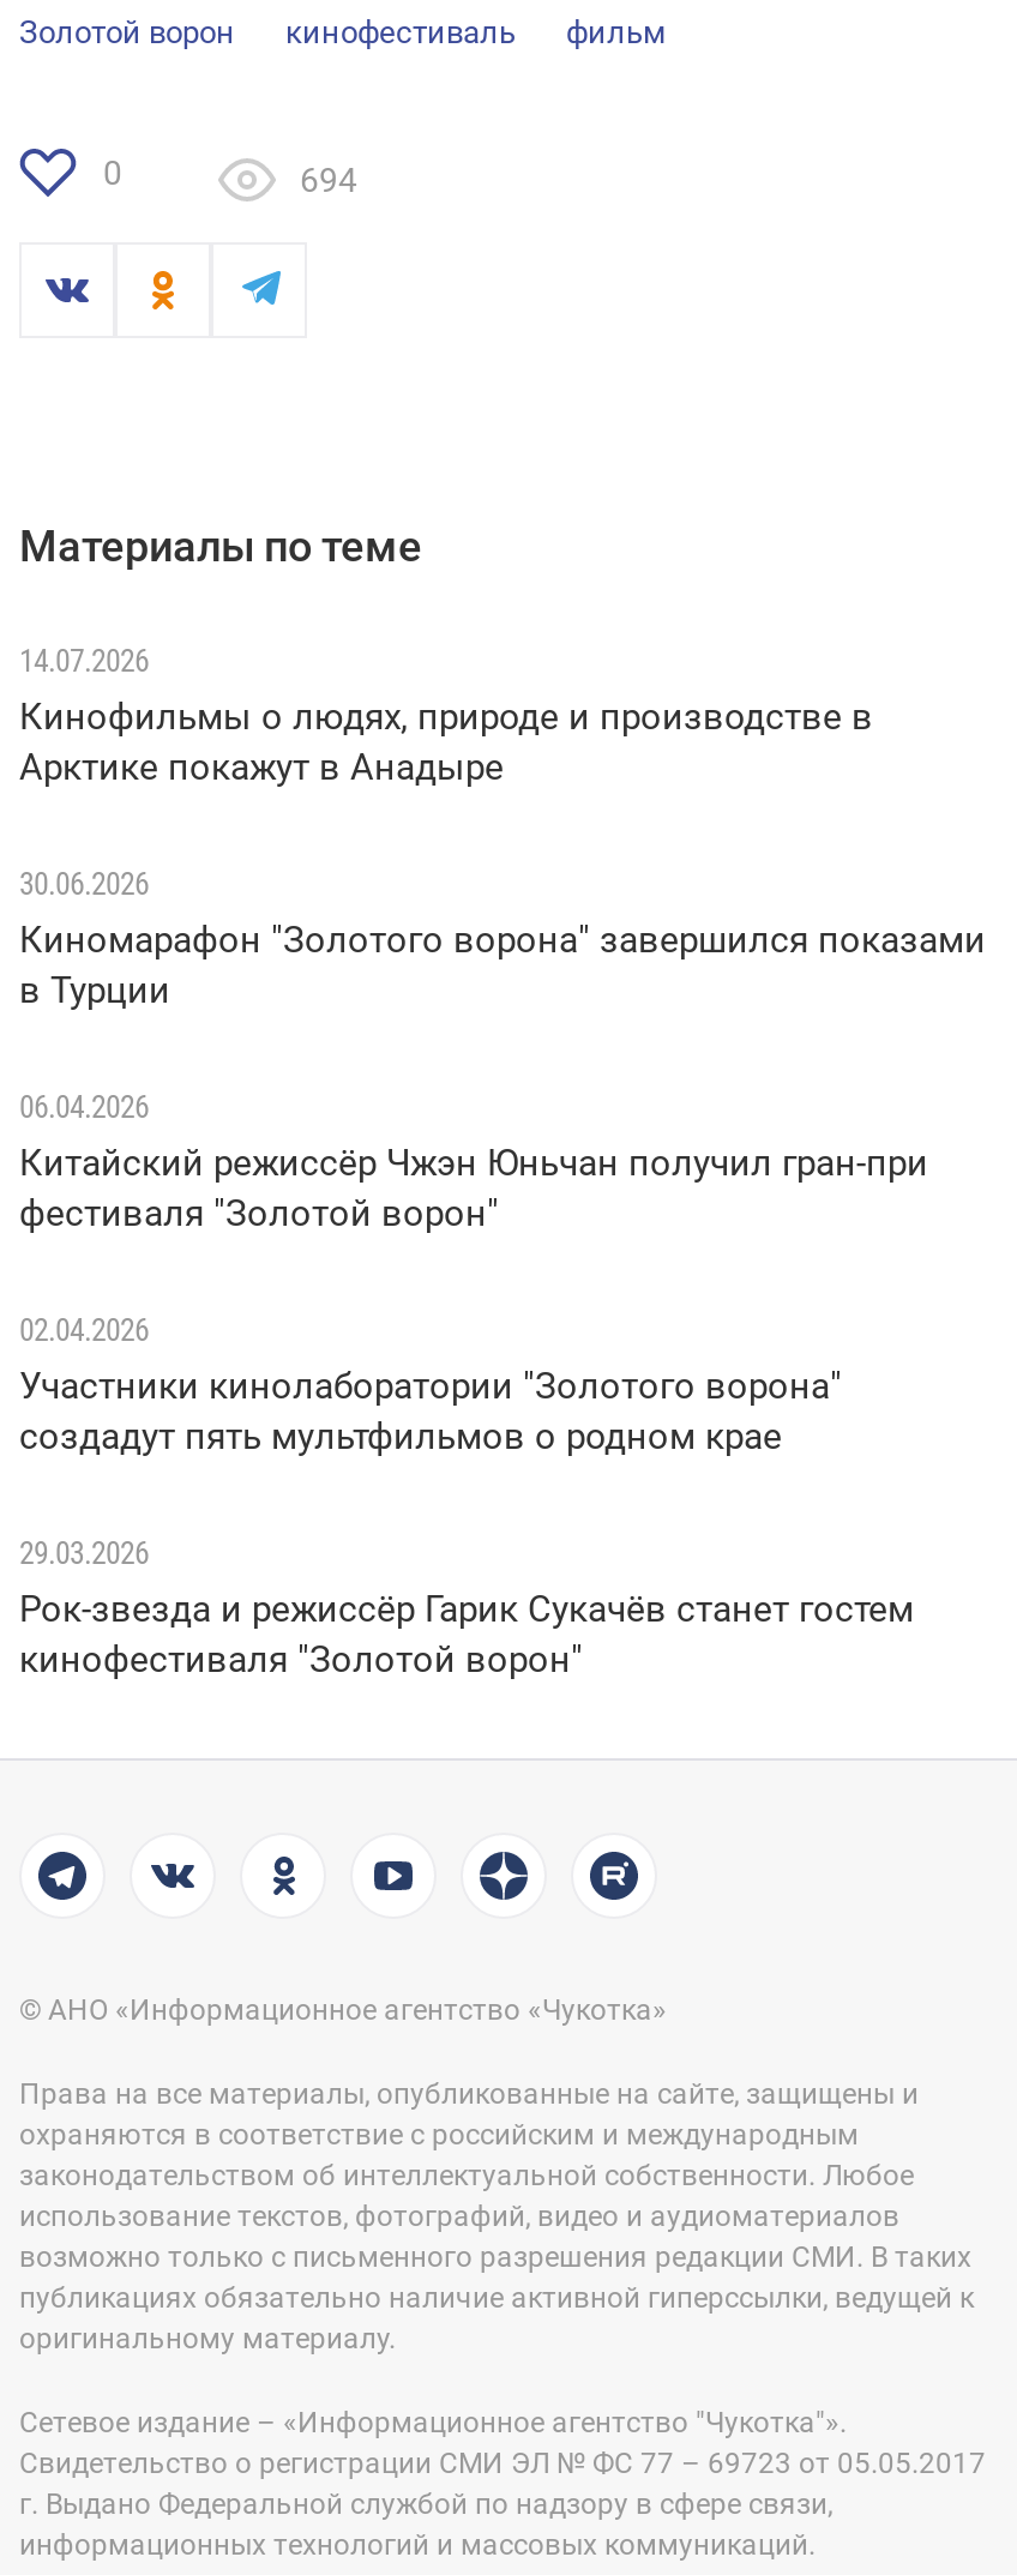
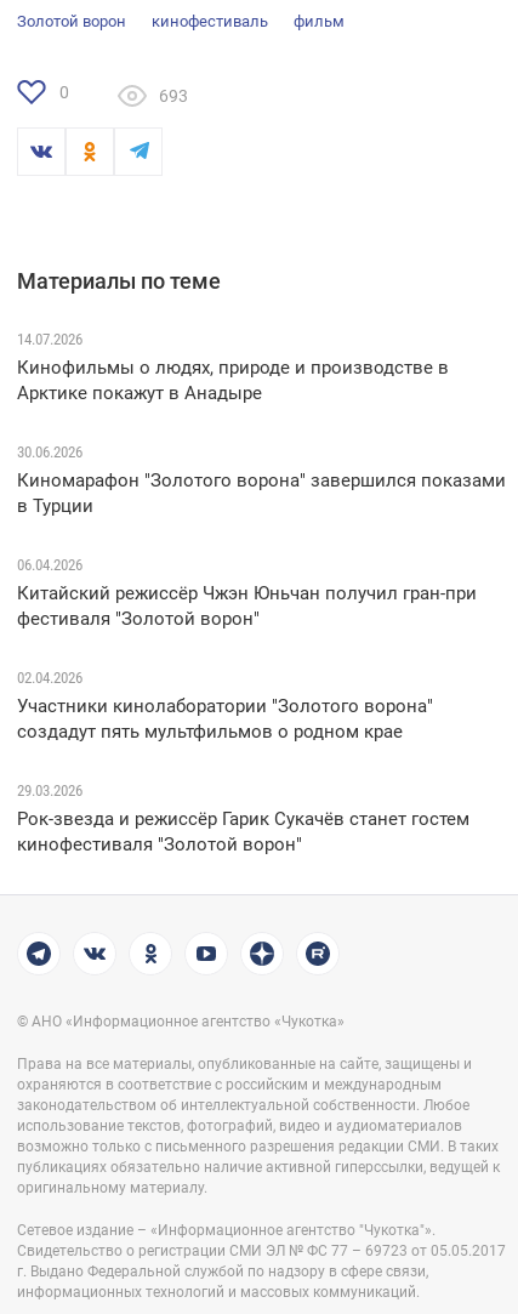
[300,160,357,199] 694 -> [159,86,188,105] 693

